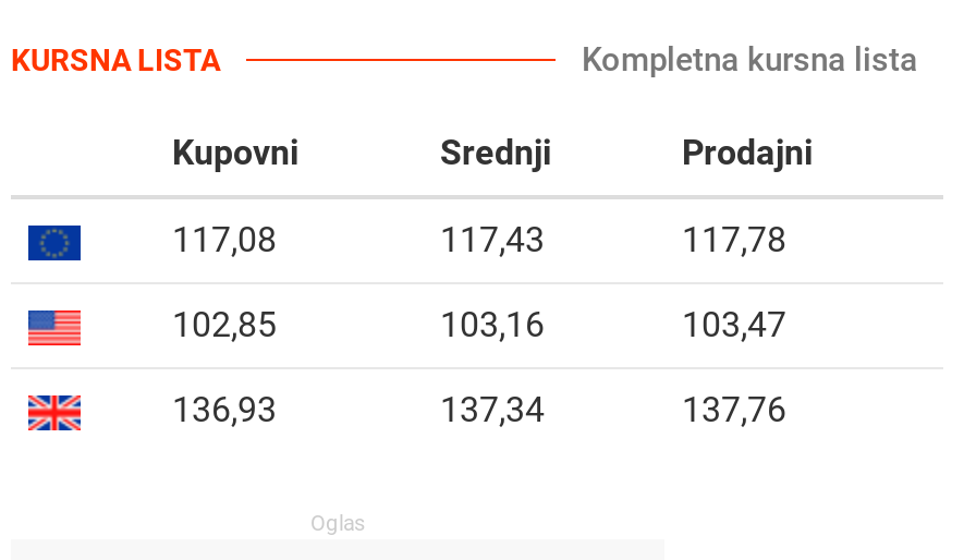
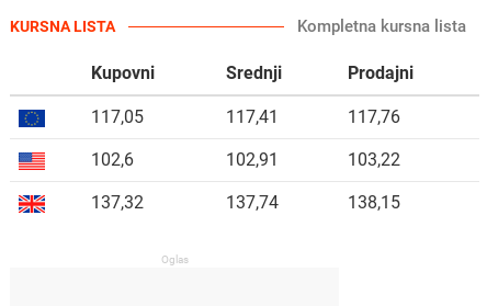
[172,219,277,261] 117,08 -> [91,106,144,127] 117,05
[440,219,545,261] 117,43 -> [226,106,279,127] 117,41
[682,219,786,261] 117,78 -> [348,106,400,127] 117,76
[172,304,277,346] 102,85 -> [91,149,134,170] 102,6
[440,304,545,346] 103,16 -> [226,149,279,170] 102,91
[682,304,786,346] 103,47 -> [348,149,400,170] 103,22
[172,389,277,431] 136,93 -> [91,192,144,213] 137,32
[440,389,545,431] 137,34 -> [226,192,279,213] 137,74
[682,389,786,431] 137,76 -> [348,192,400,213] 138,15

